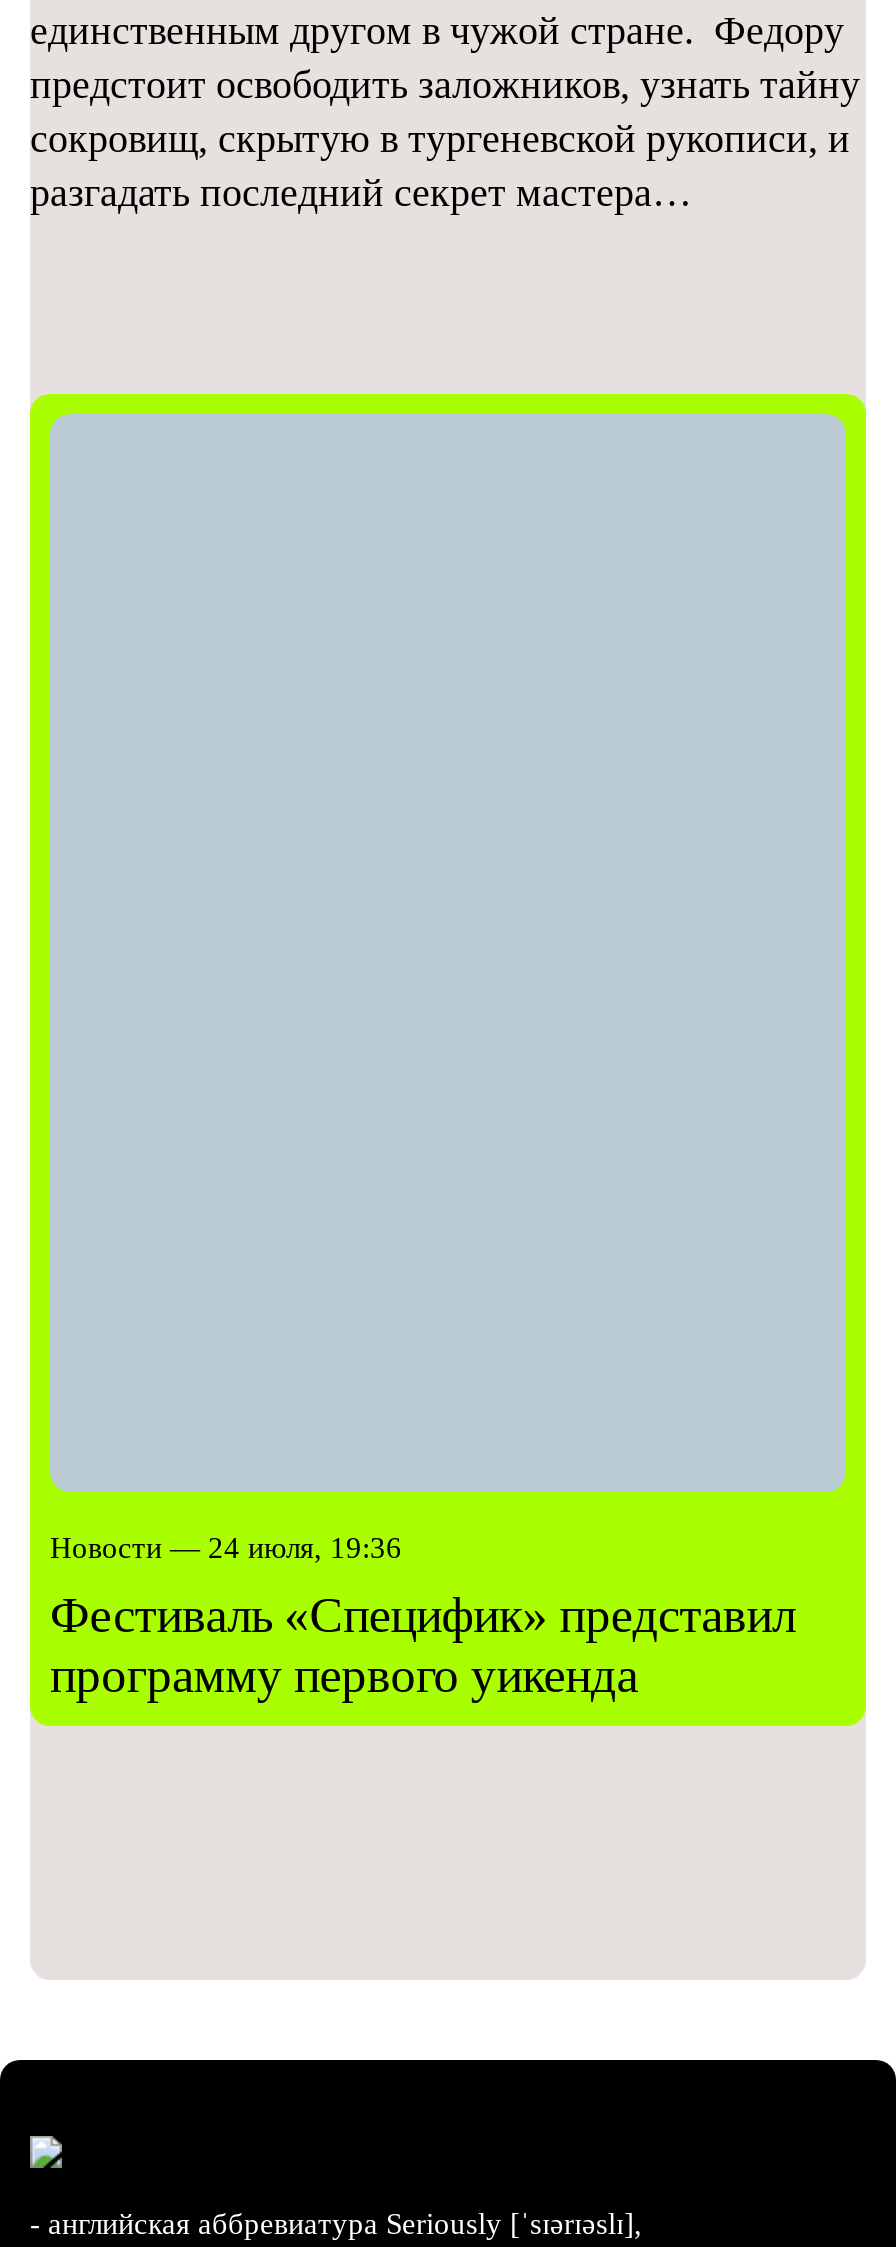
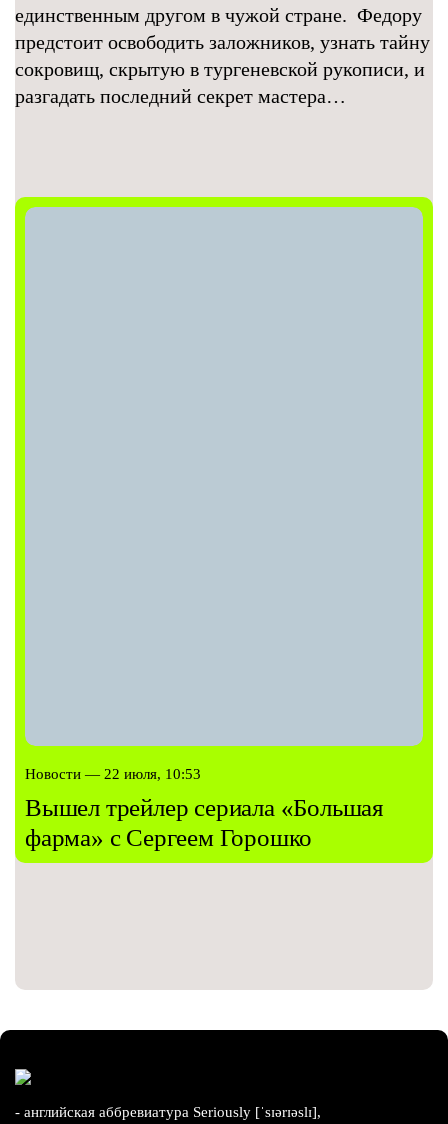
[50,1531,796,1701] Новости — 24 июля, 19:36 | Фестиваль «Специфик» представил | программу первого уикенда -> [25,766,384,851] Новости — 22 июля, 10:53 | Вышел трейлер сериала «Большая | фарма» с Сергеем Горошко

